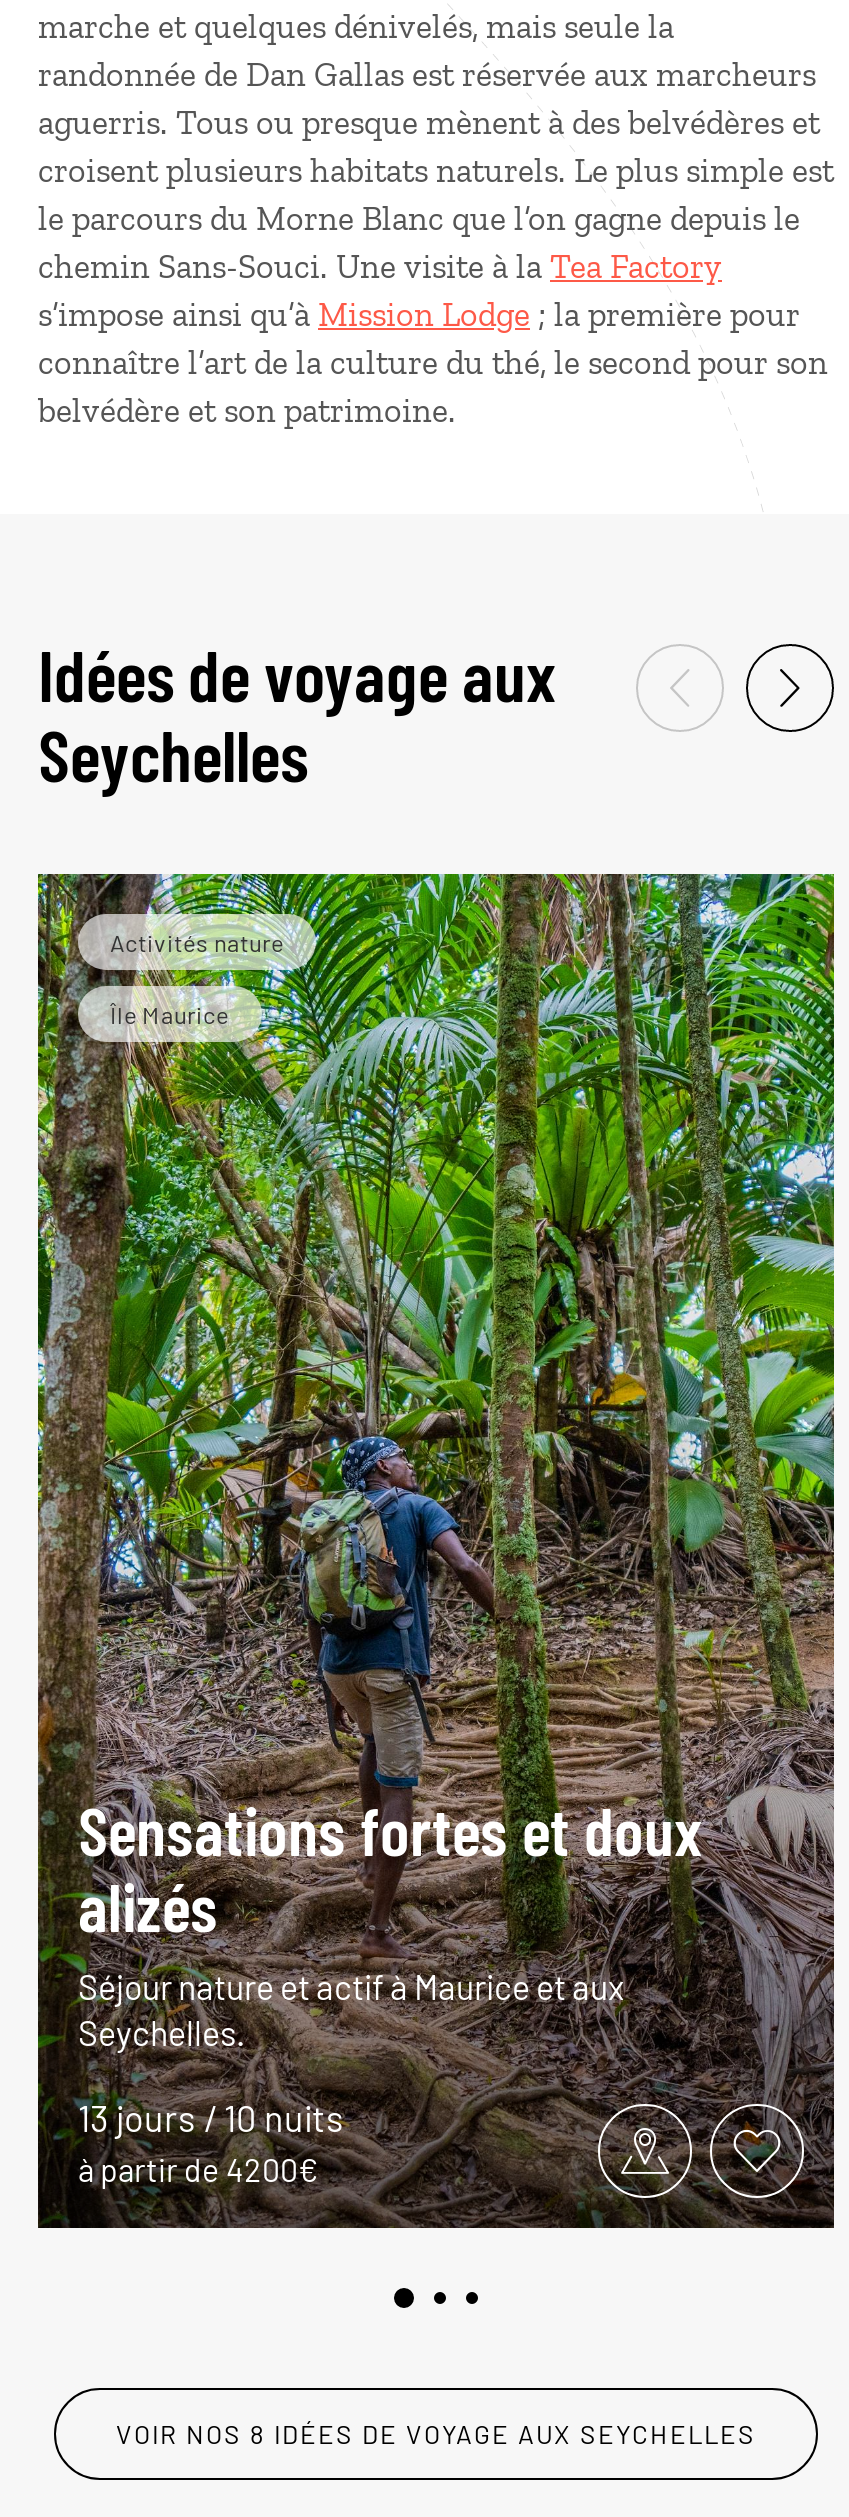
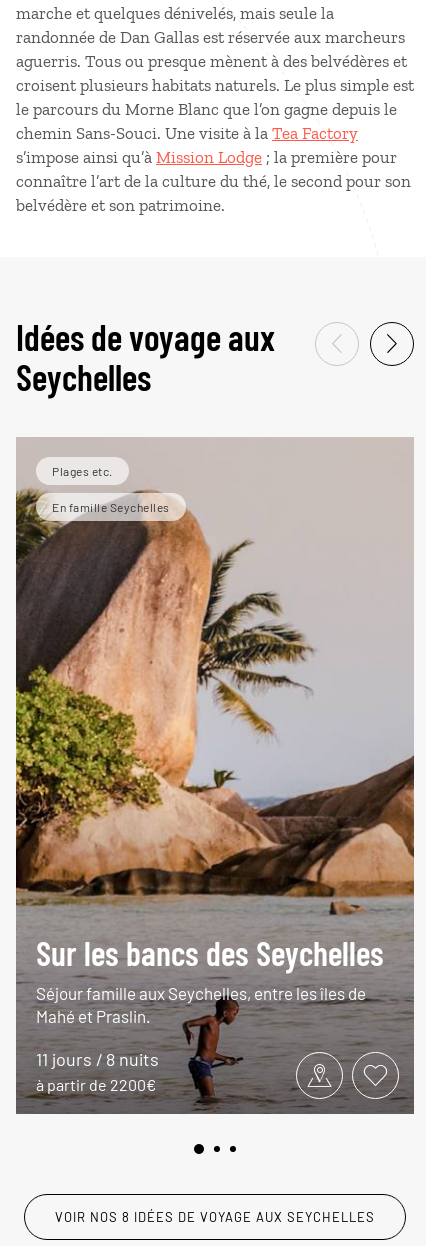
[36,872,836,2226] [image] | Activités nature -> [15,437,415,1114] [image] | Plages etc.
[110,1000,229,1028] Île Maurice -> [52,500,169,514] En famille Seychelles
[78,1787,702,2051] Sensations fortes et doux | alizés | Séjour nature et actif à Maurice et aux | Seychelles. -> [36,932,384,1026] Sur les bancs des Seychelles | Séjour famille aux Seychelles, entre les îles de | Mahé et Praslin.
[78,2095,344,2187] 13 jours / 10 nuits | à partir de 4200€ -> [36,1048,159,1094] 11 jours / 8 nuits | à partir de 2200€

